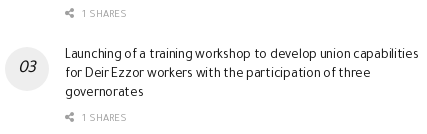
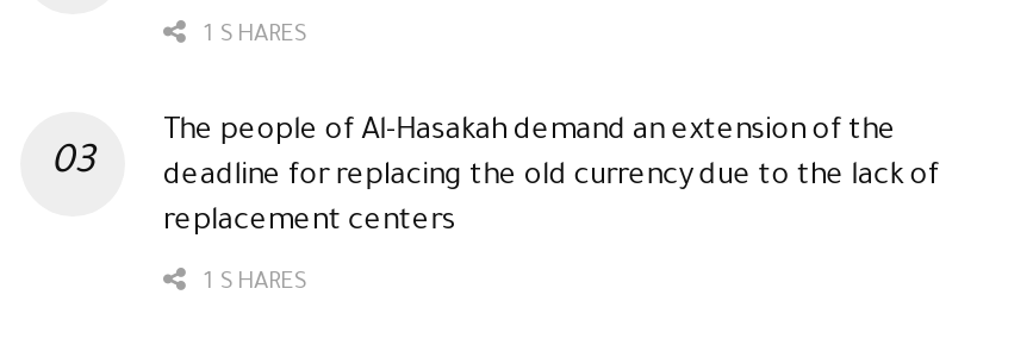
[65,49,419,101] Launching of a training workshop to develop union capabilities | for Deir Ezzor workers with the participation of three | governorates -> [163,116,940,240] The people of Al-Hasakah demand an extension of the | deadline for replacing the old currency due to the lack of | replacement centers

